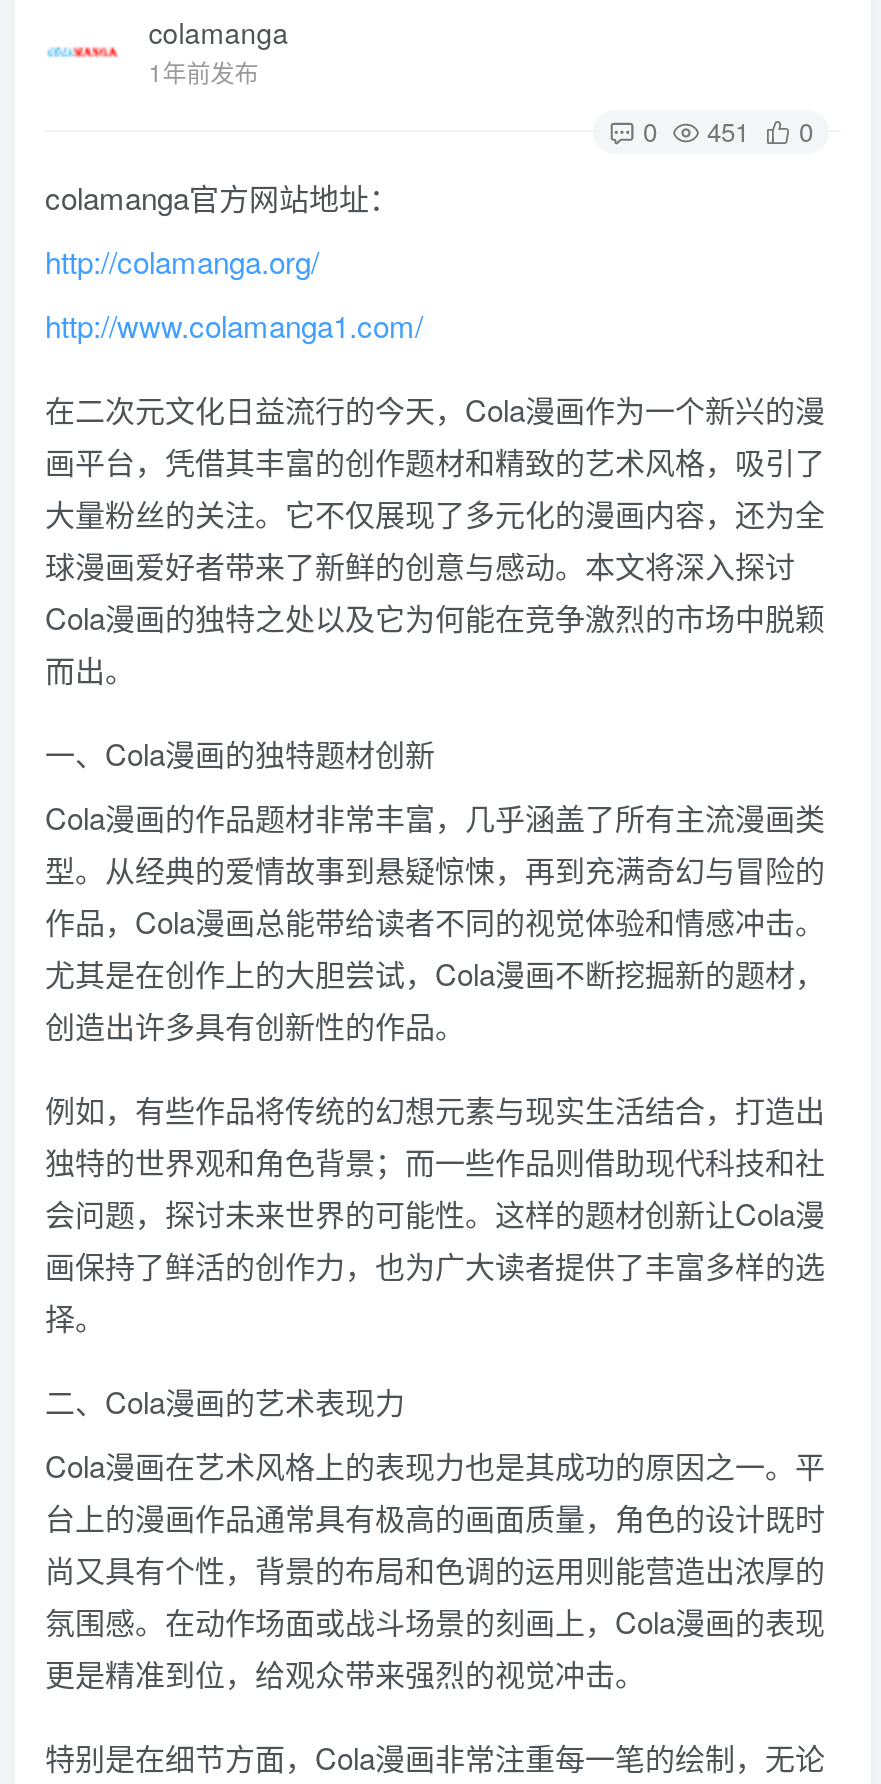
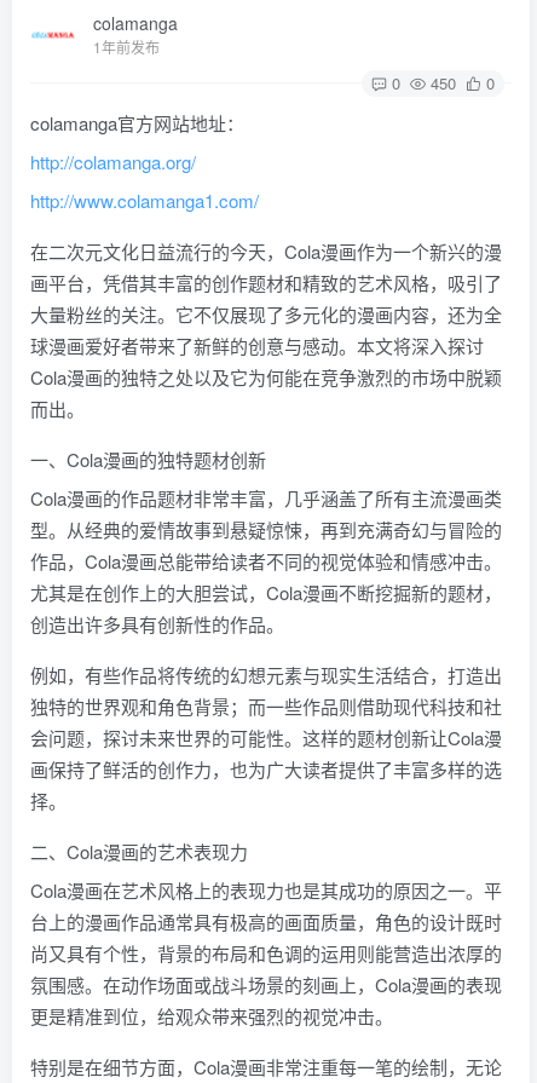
[635,112,813,150] 0 451 0 -> [387,71,495,94] 0 450 0

